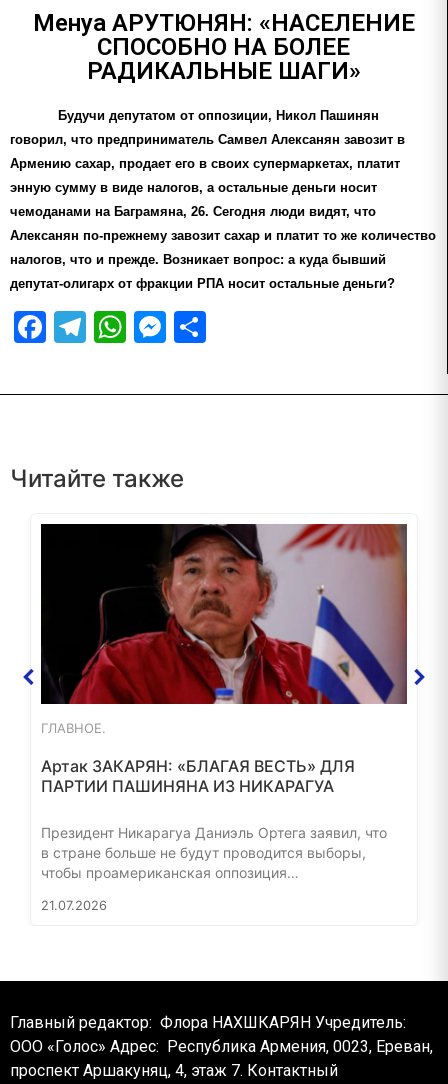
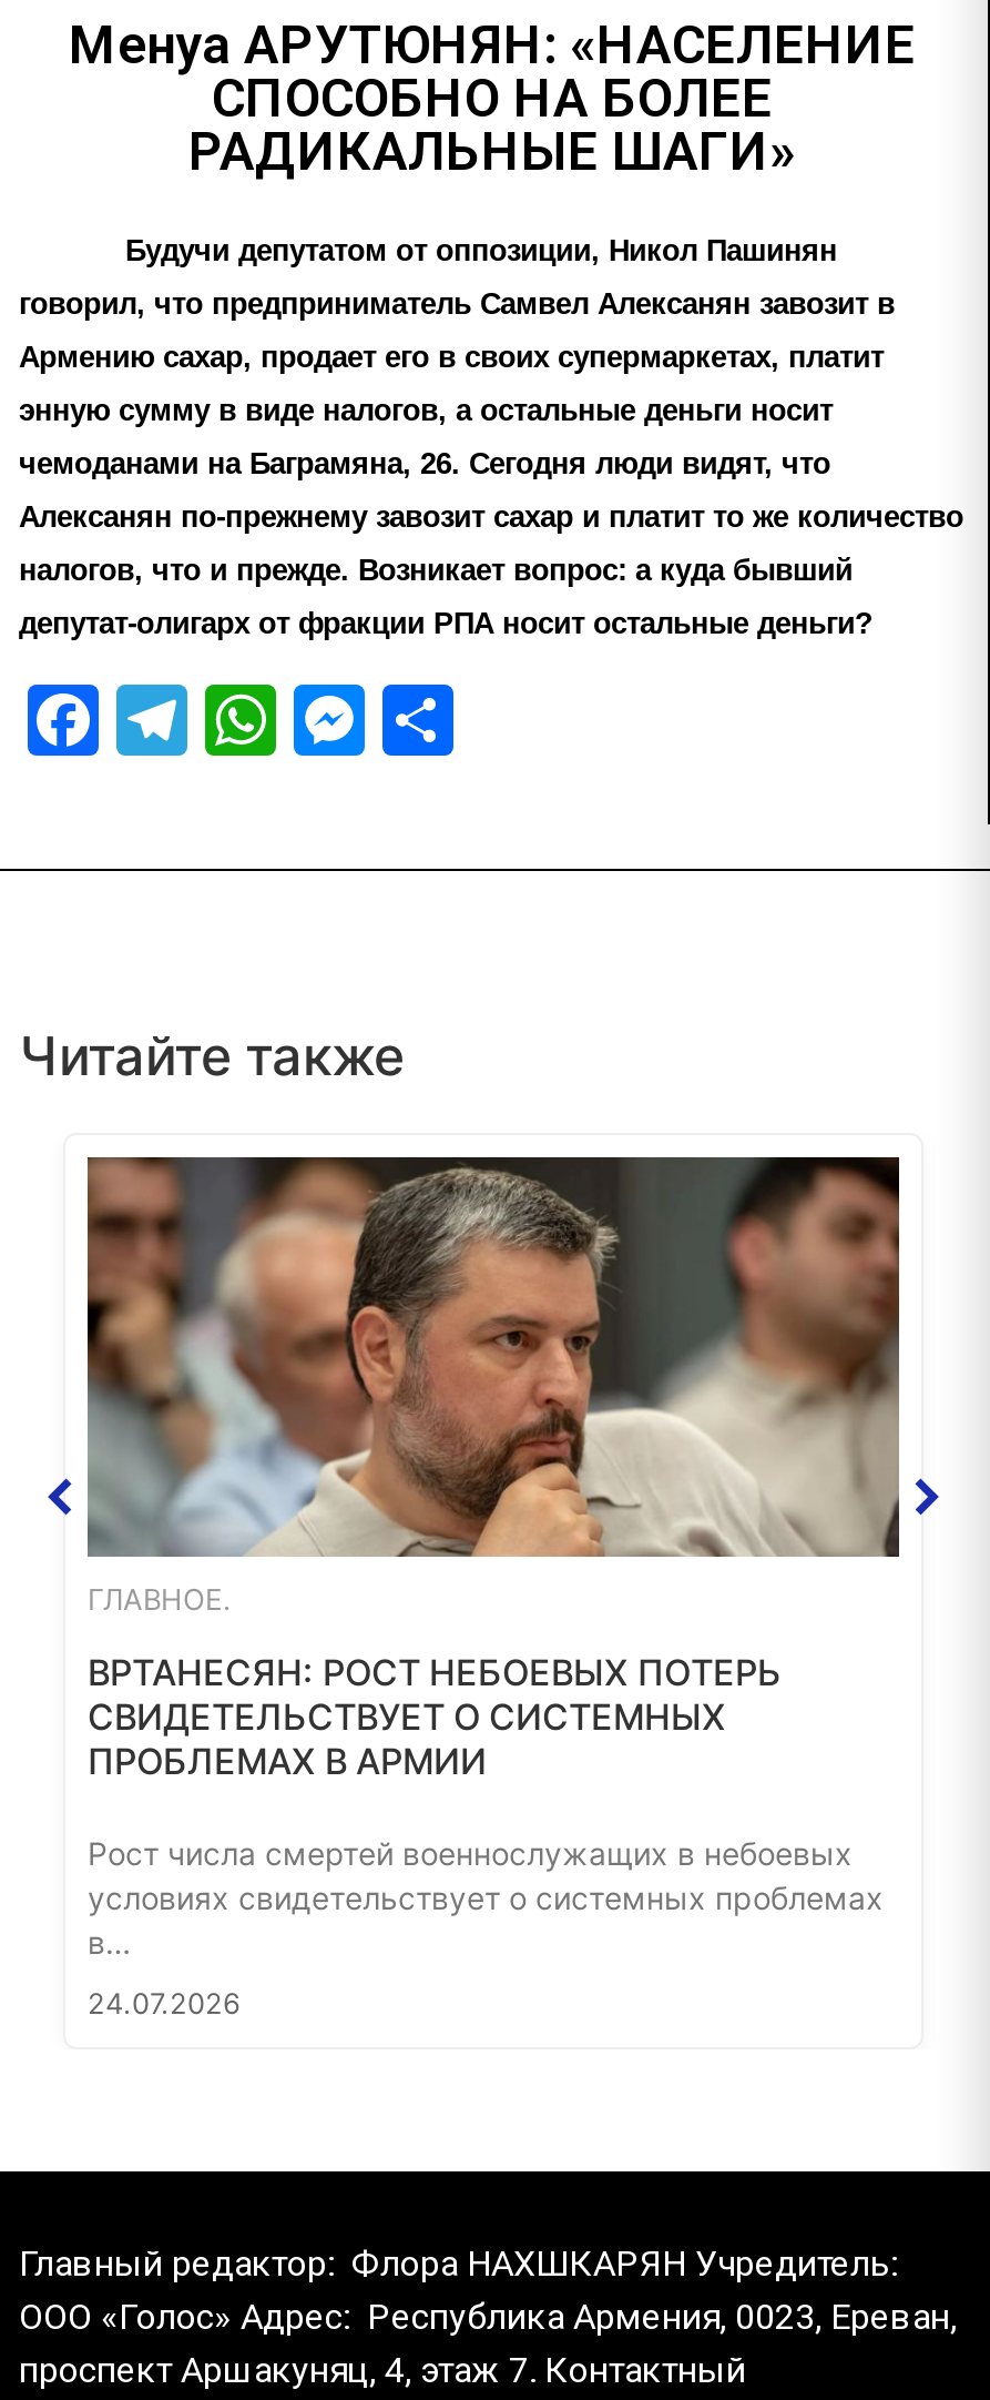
[40,523,407,705] [image] -> [85,1155,899,1559] [image]
[41,756,355,796] Артак ЗАКАРЯН: «БЛАГАЯ ВЕСТЬ» ДЛЯ | ПАРТИИ ПАШИНЯНА ИЗ НИКАРАГУА -> [88,1649,782,1782] ВРТАНЕСЯН: РОСТ НЕБОЕВЫХ ПОТЕРЬ | СВИДЕТЕЛЬСТВУЕТ О СИСТЕМНЫХ | ПРОБЛЕМАХ В АРМИИ
[41,824,387,881] Президент Никарагуа Даниэль Ортега заявил, что | в стране больше не будут проводится выборы, | чтобы проамериканская оппозиция… -> [88,1833,884,1960] Рост числа смертей военнослужащих в небоевых | условиях свидетельствует о системных проблемах | в…
[41,898,107,913] 21.07.2026 -> [88,1987,241,2020] 24.07.2026

